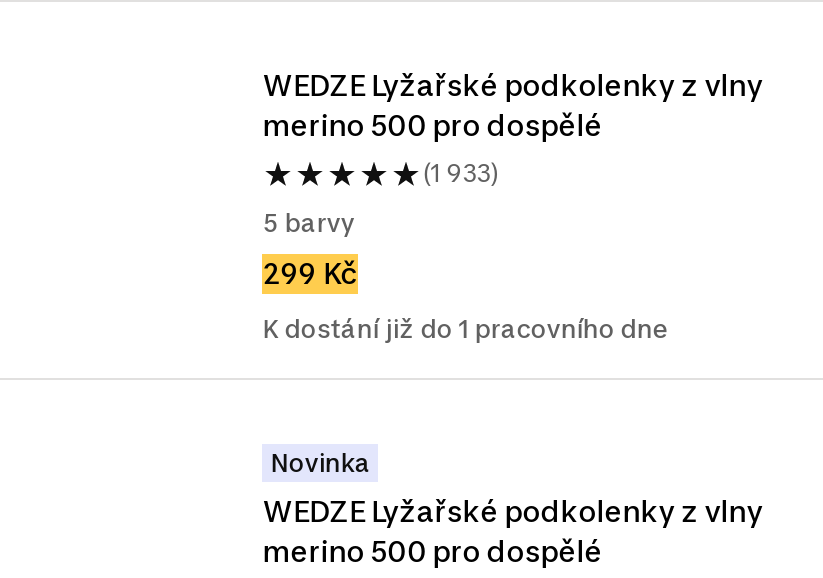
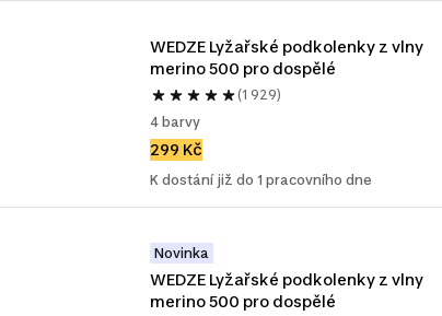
[423,158,499,188] (1 933) -> [238,86,282,103] (1 929)
[263,208,355,238] 5 barvy -> [150,114,201,130] 4 barvy

